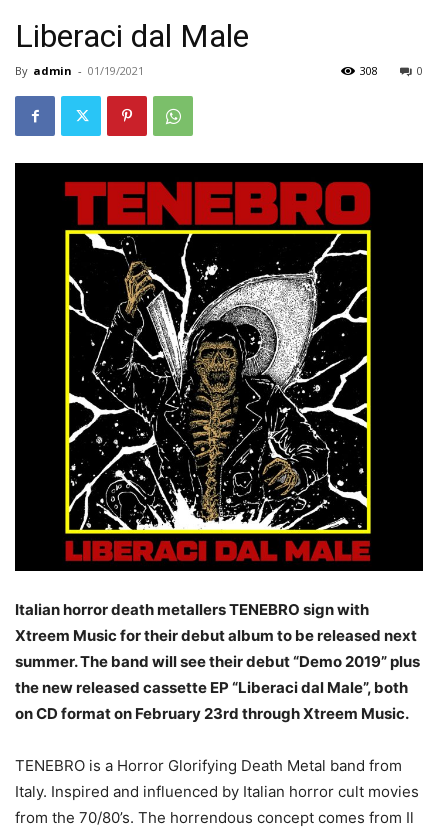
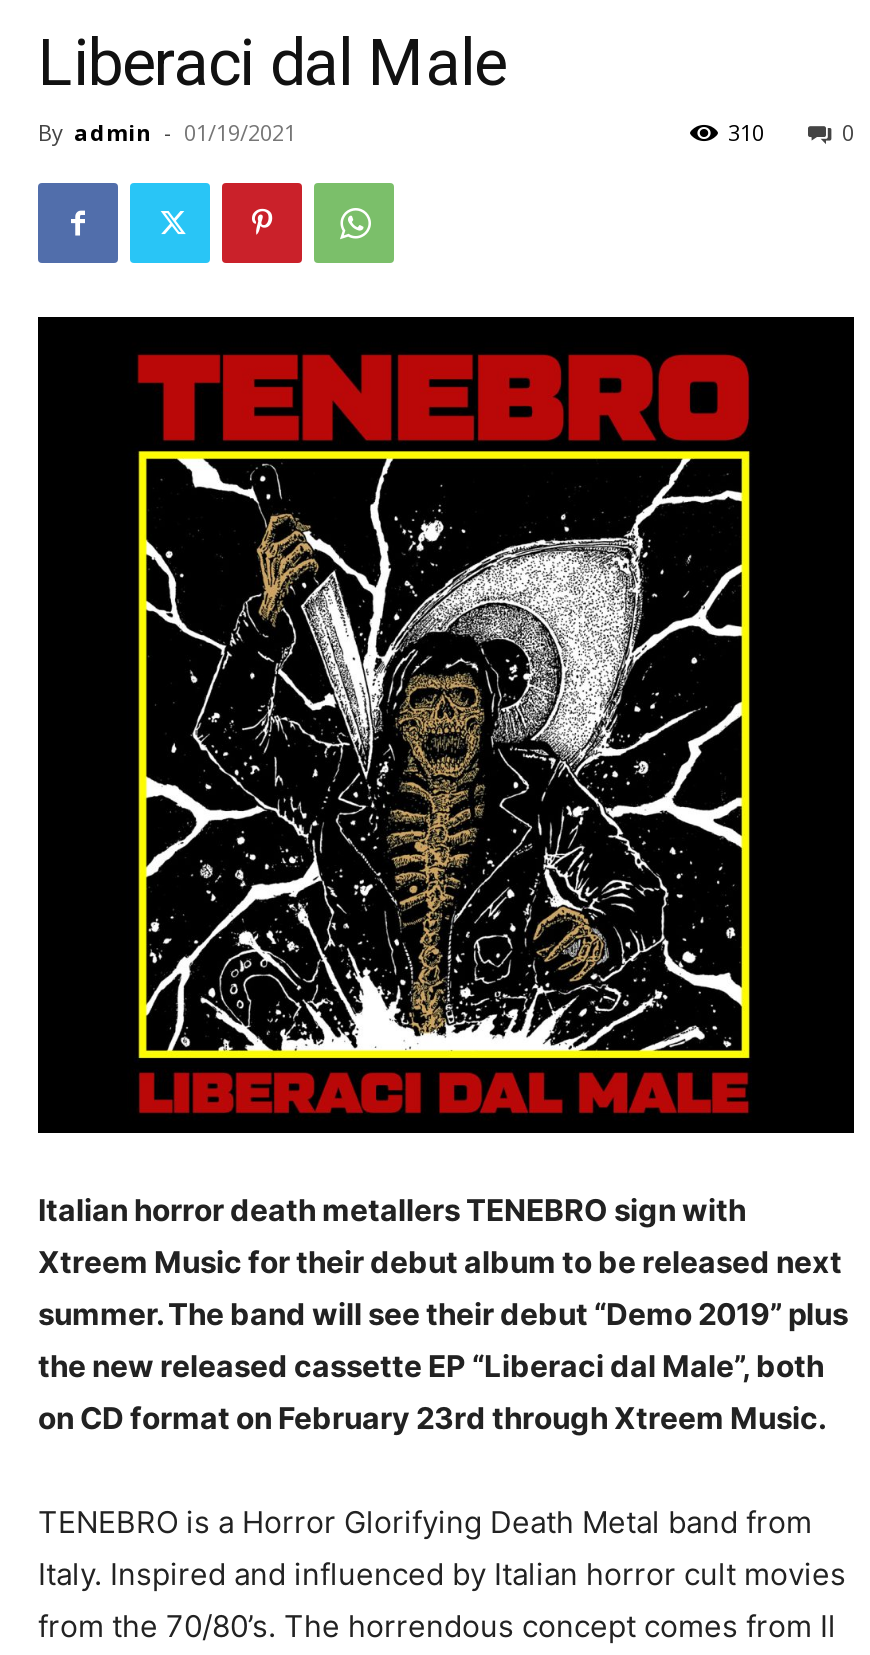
[360,63,378,78] 308 -> [728,117,764,147] 310

